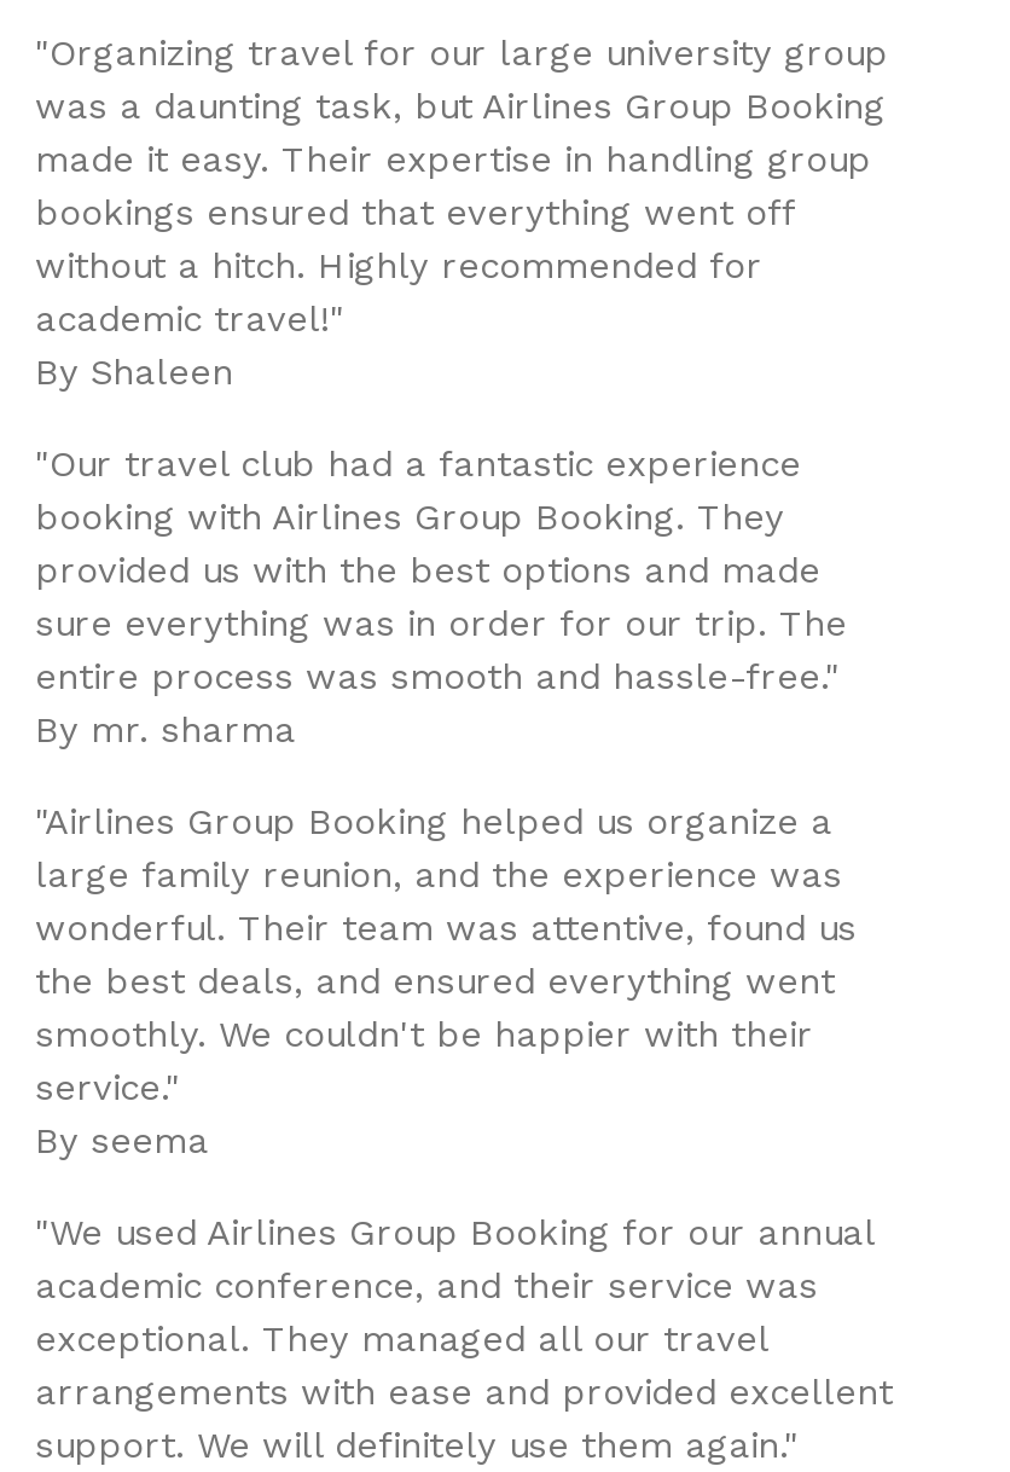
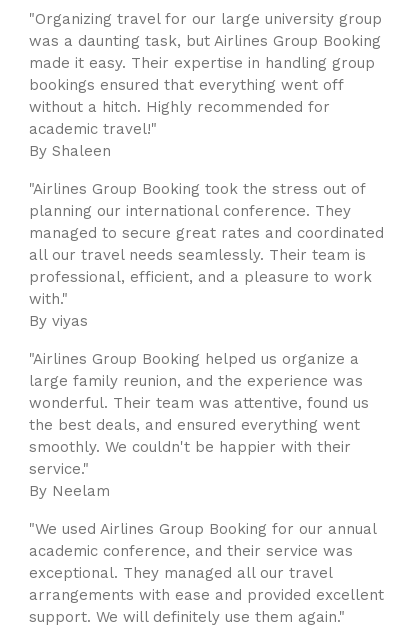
[35,442,847,752] "Our travel club had a fantastic experience | booking with Airlines Group Booking. They | provided us with the best options and made | sure everything was in order for our trip. The | entire process was smooth and hassle-free." | By mr. sharma -> [29,180,384,330] "Airlines Group Booking took the stress out of | planning our international conference. They | managed to secure great rates and coordinated | all our travel needs seamlessly. Their team is | professional, efficient, and a pleasure to work | with." | By viyas
[35,1119,209,1163] By seema -> [29,482,110,500] By Neelam

